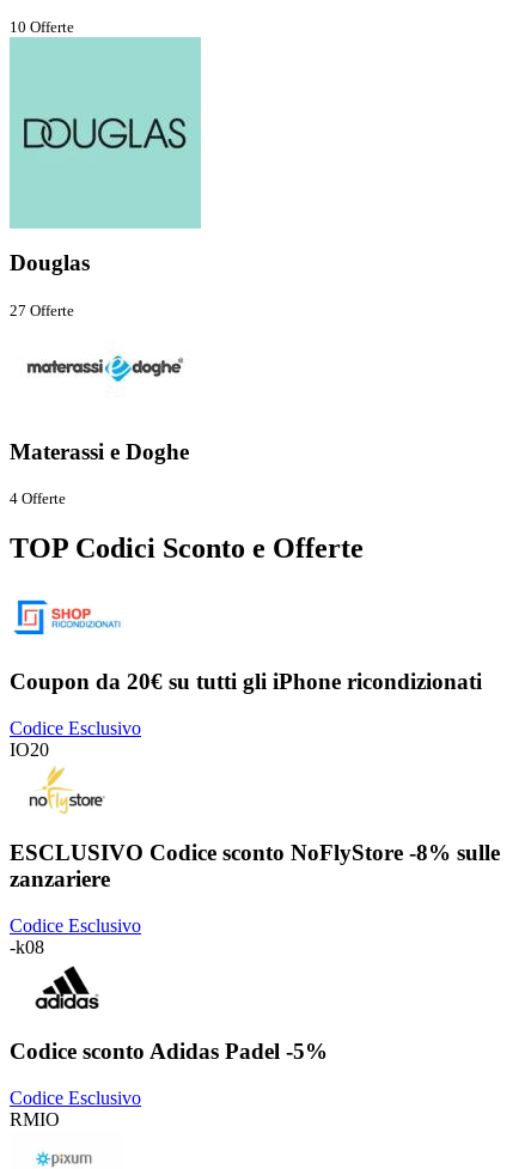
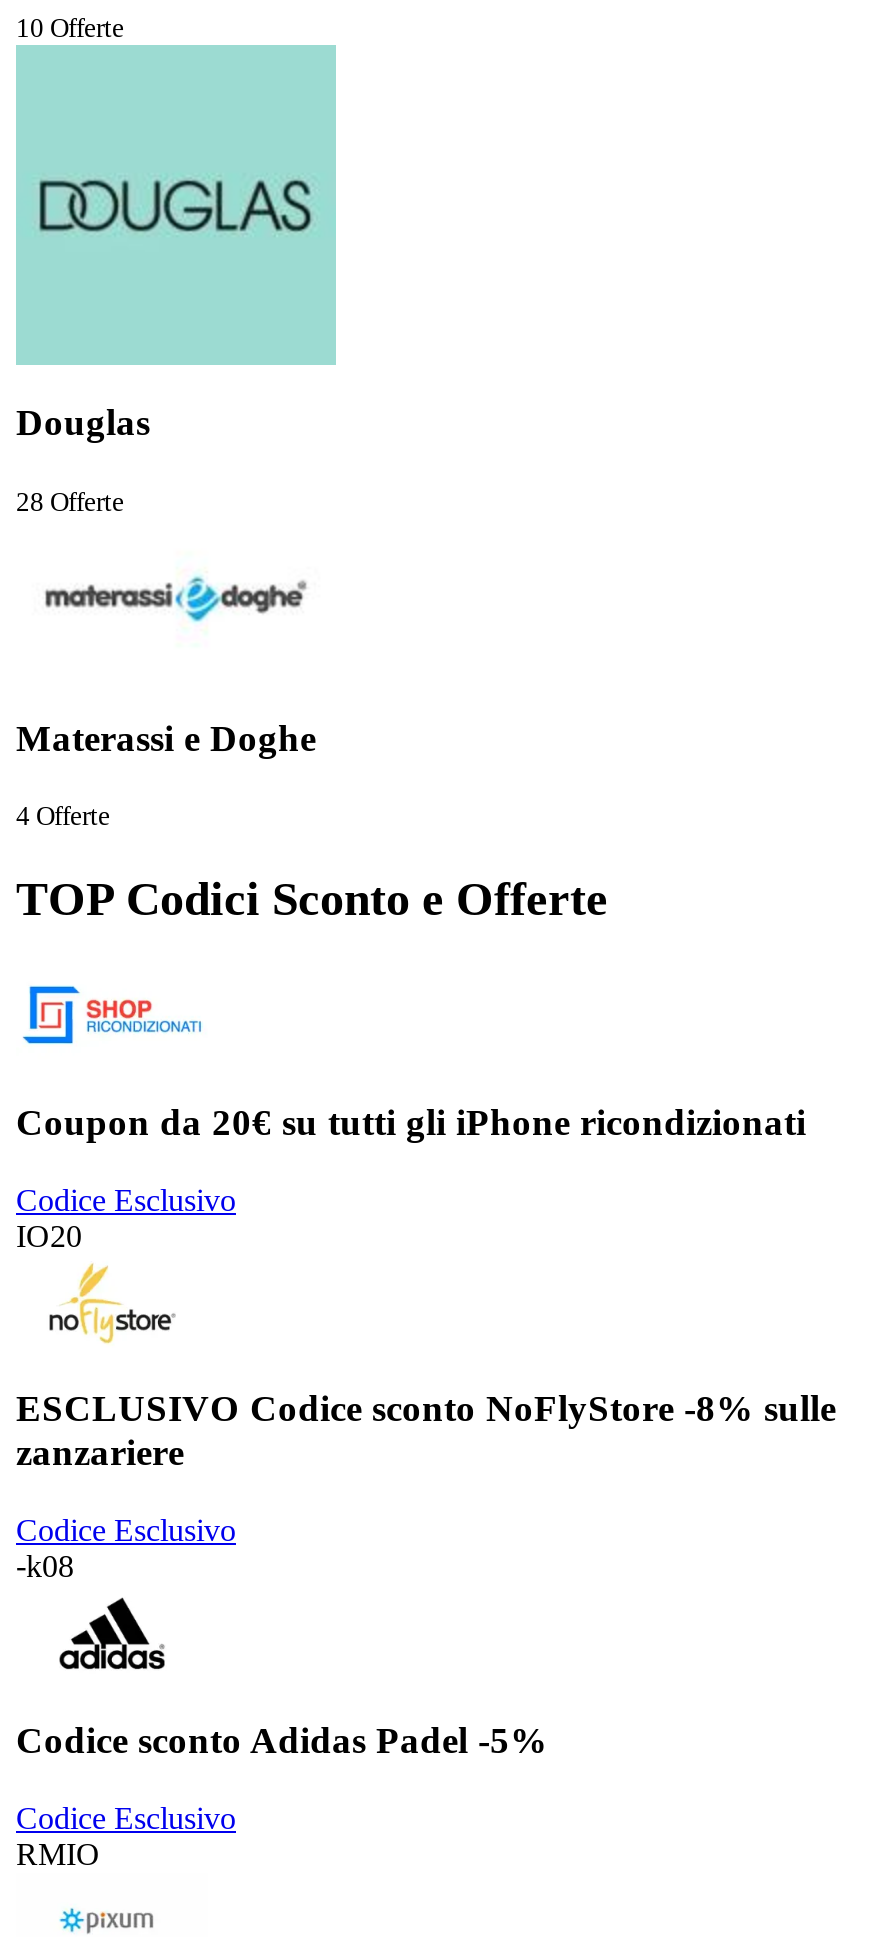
[10,302,74,319] 27 Offerte -> [16,487,124,517] 28 Offerte

